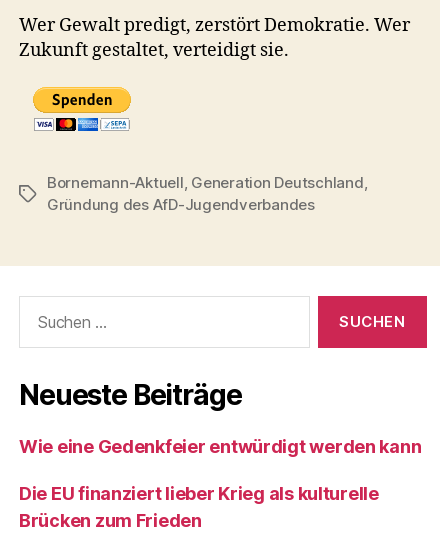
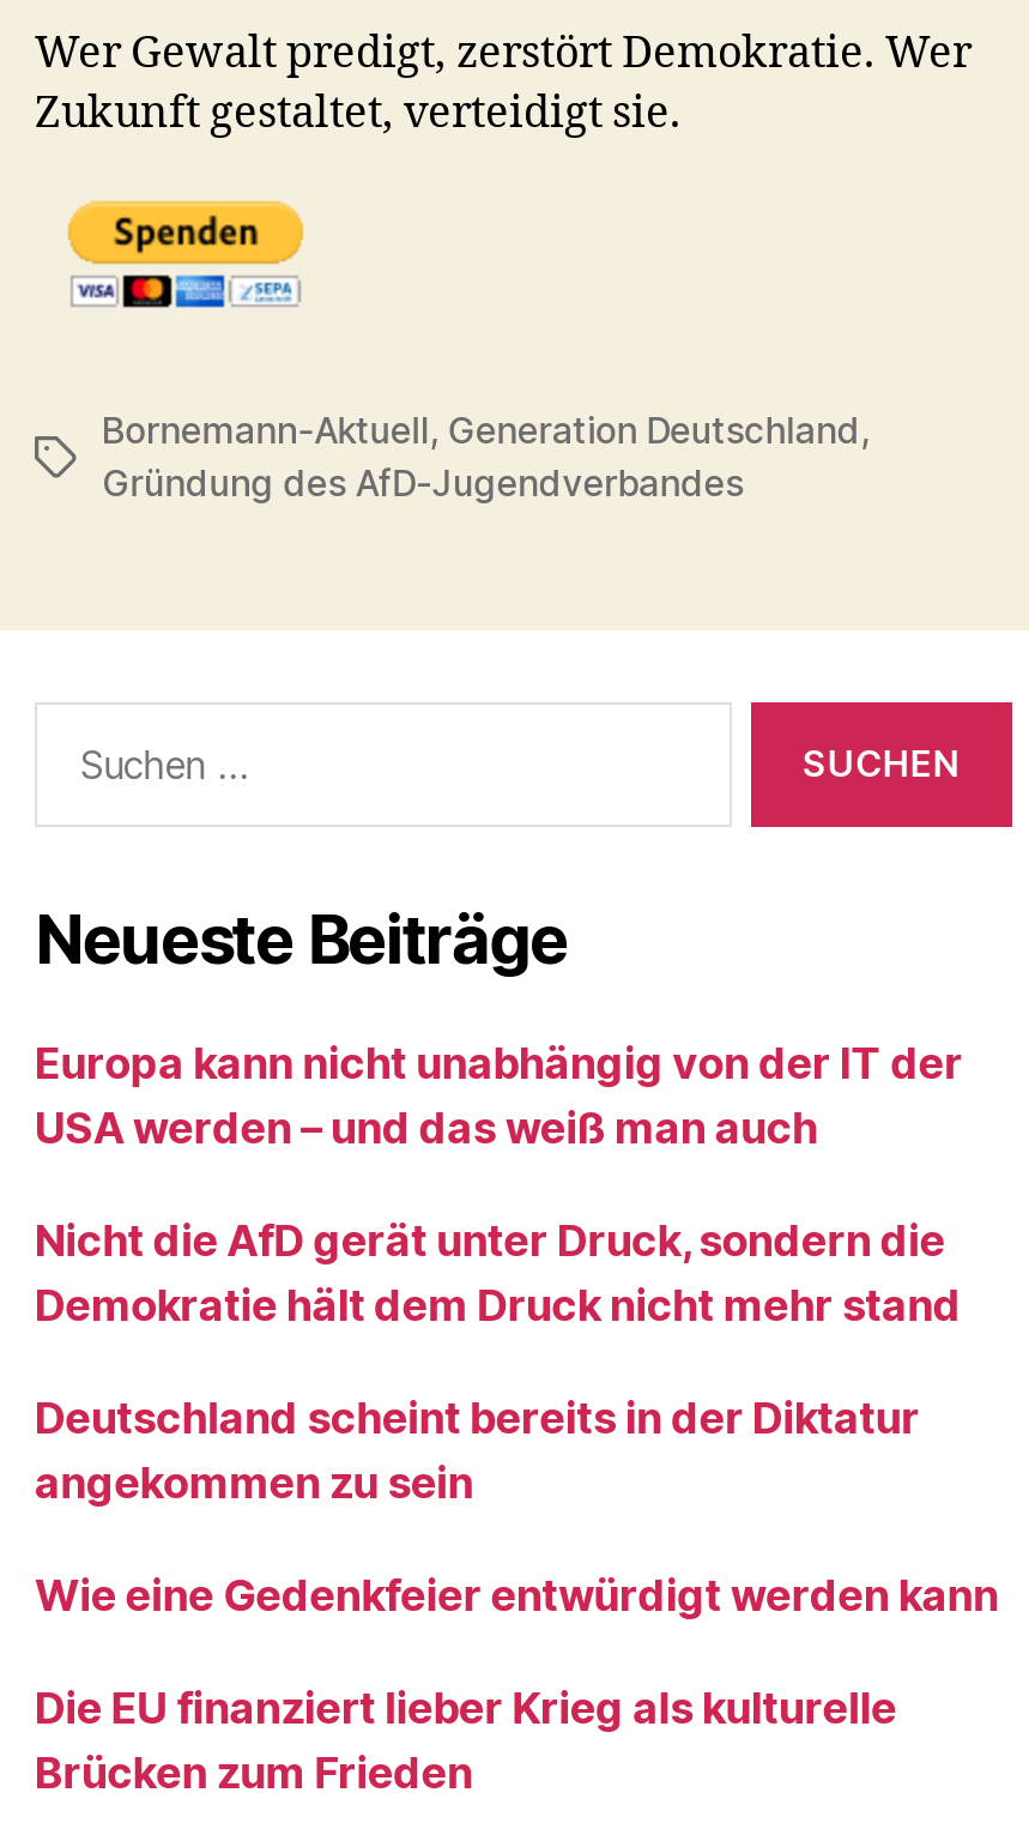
none -> [35,1037,963,1507] Europa kann nicht unabhängig von der IT der | USA werden – und das weiß man auch | Nicht die AfD gerät unter Druck, sondern die | Demokratie hält dem Druck nicht mehr stand | Deutschland scheint bereits in der Diktatur | angekommen zu sein

